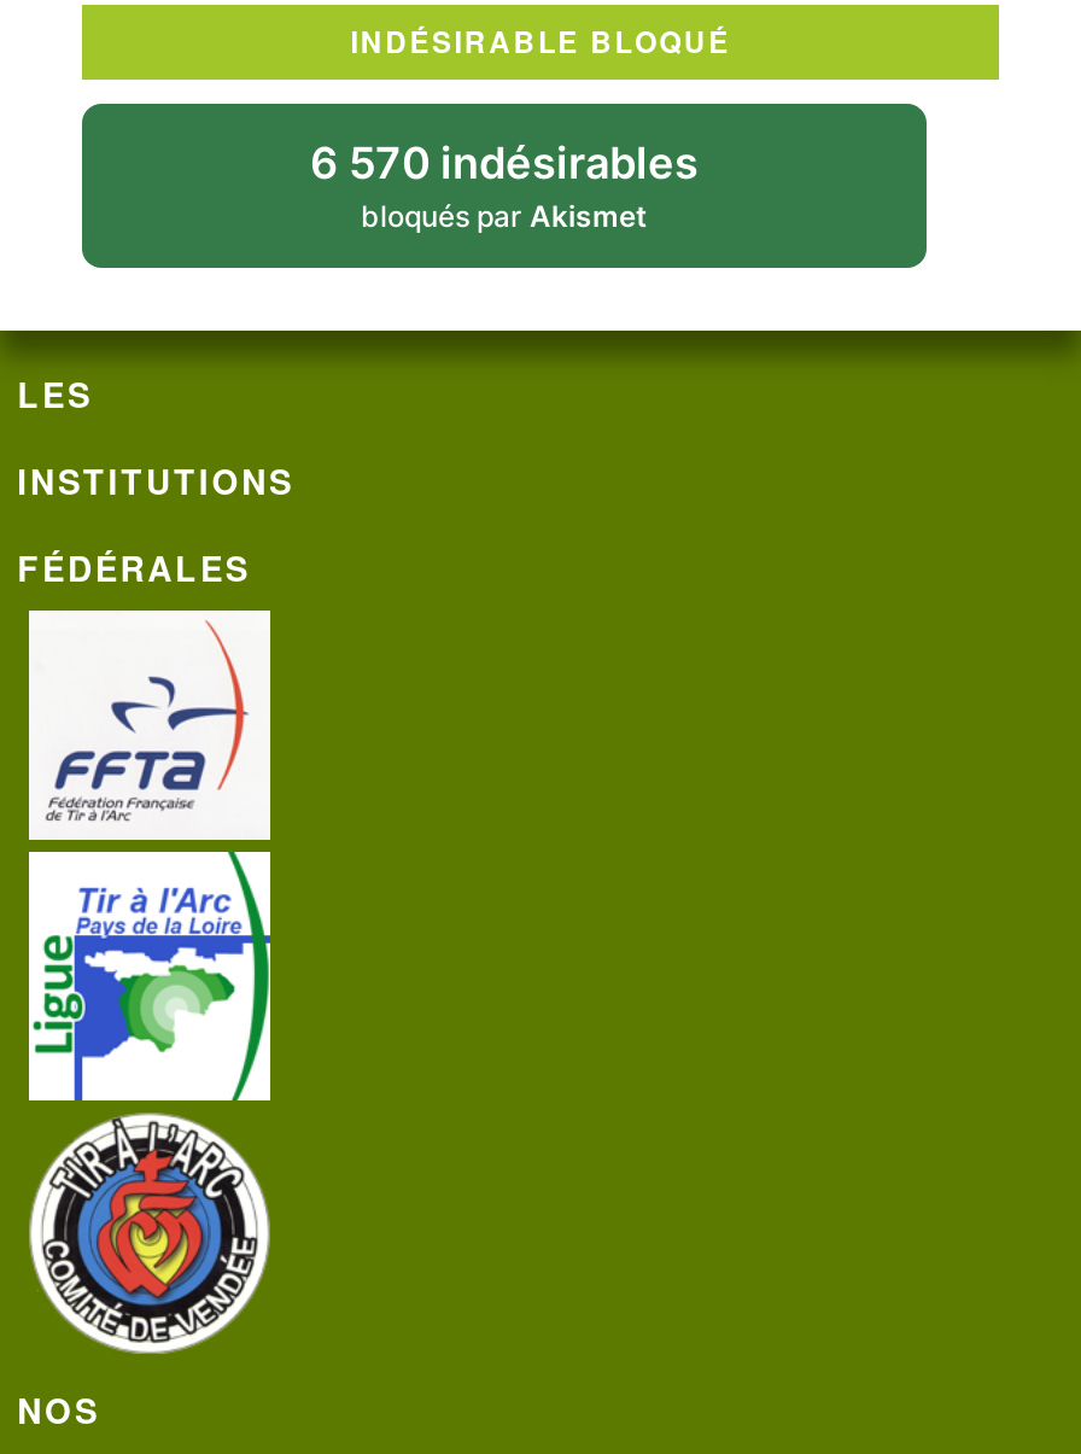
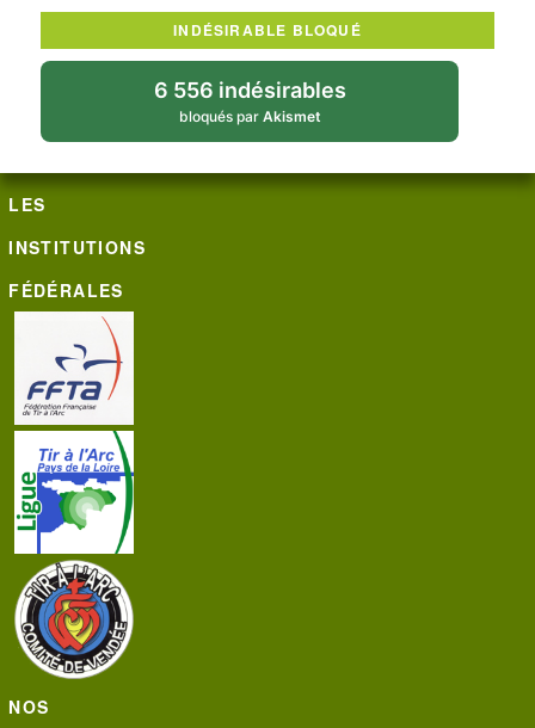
[310,138,699,188] 6 570 indésirables -> [153,78,346,103] 6 556 indésirables

